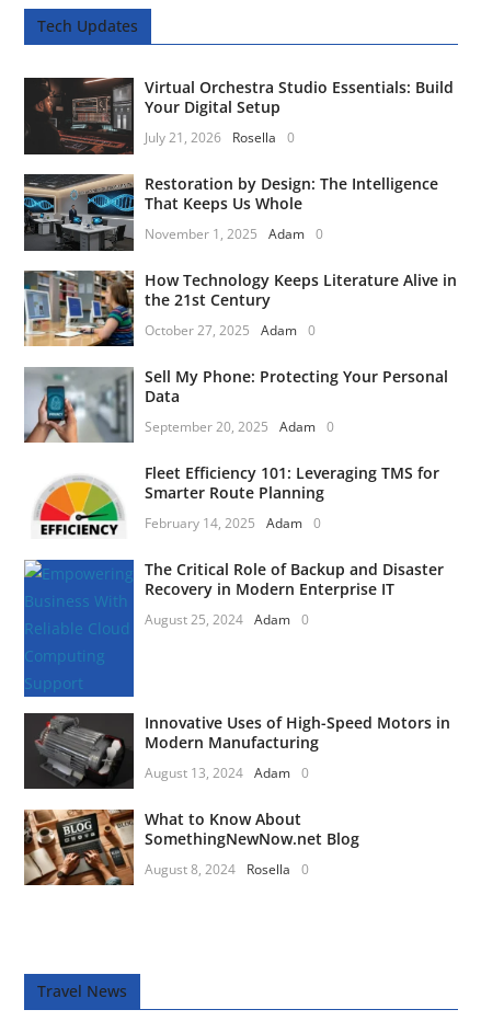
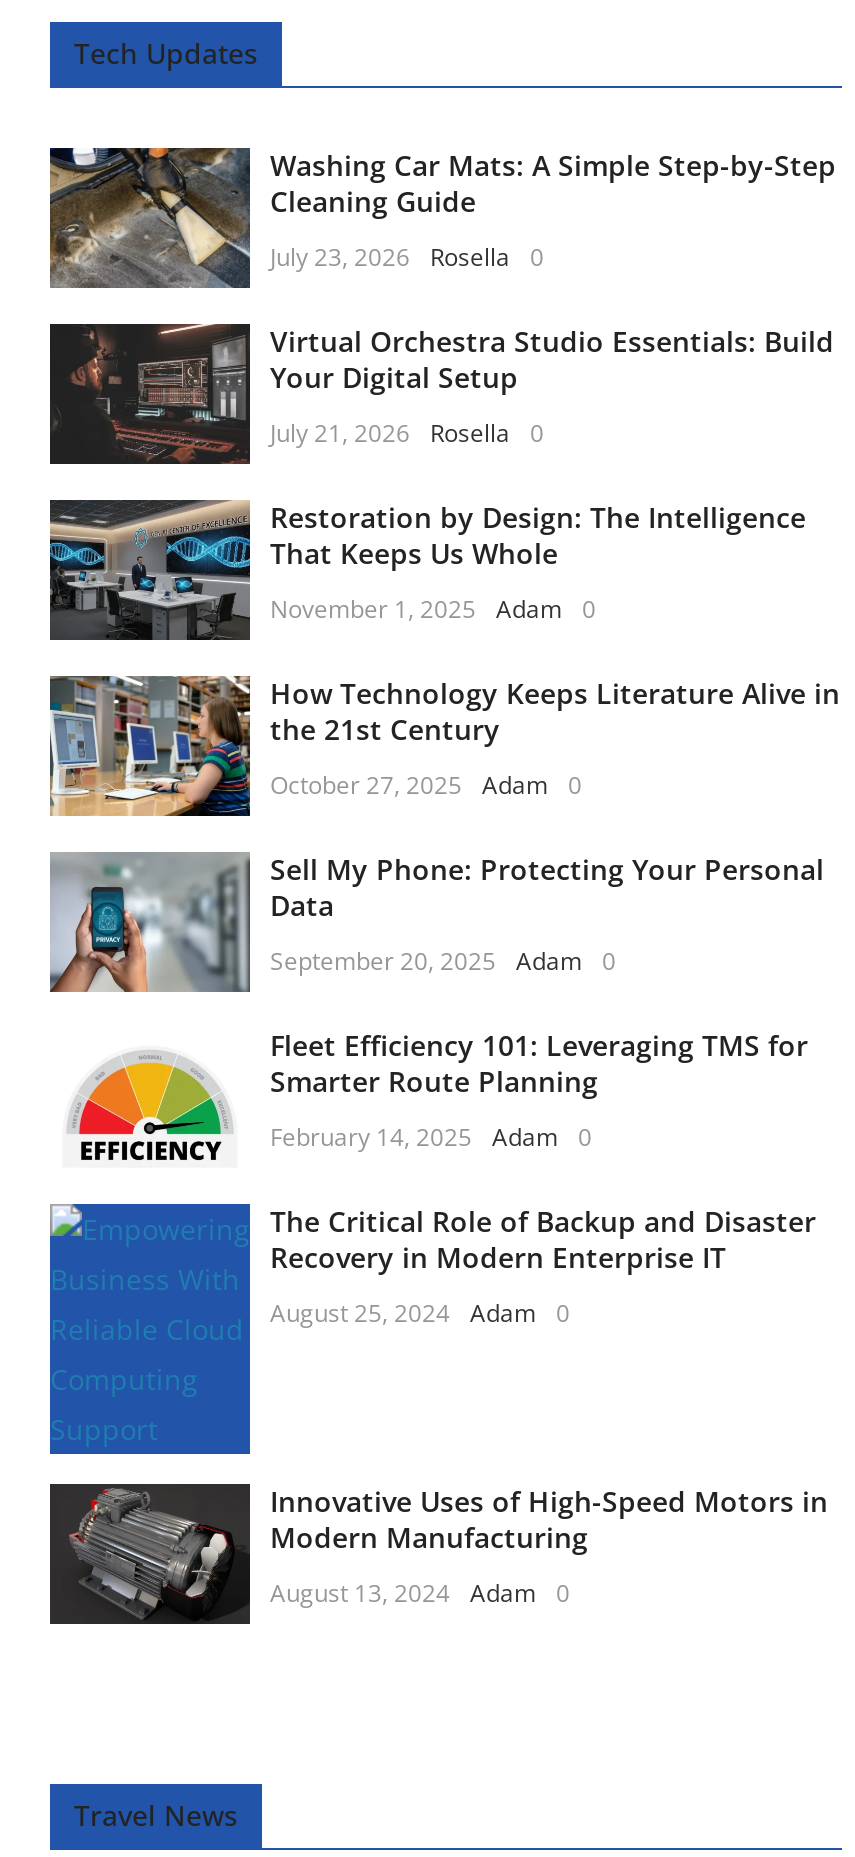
none -> [48,145,836,289] [image] | Washing Car Mats: A Simple Step-by-Step | Cleaning Guide | July 23, 2026 Rosella 0
moved [38,74,457,782] -> [76,319,840,1611]: [image] | Virtual Orchestra Studio Essentials: Build | Your Digital Setup | ... | Modern Manufacturing | August 13, 2024 Adam 0
[23,808,359,886] [image] | What to Know About | SomethingNewNow.net Blog | August 8, 2024 Rosella 0 -> none

